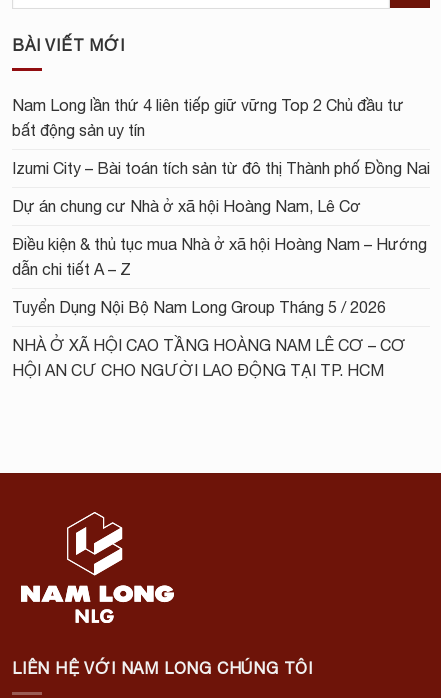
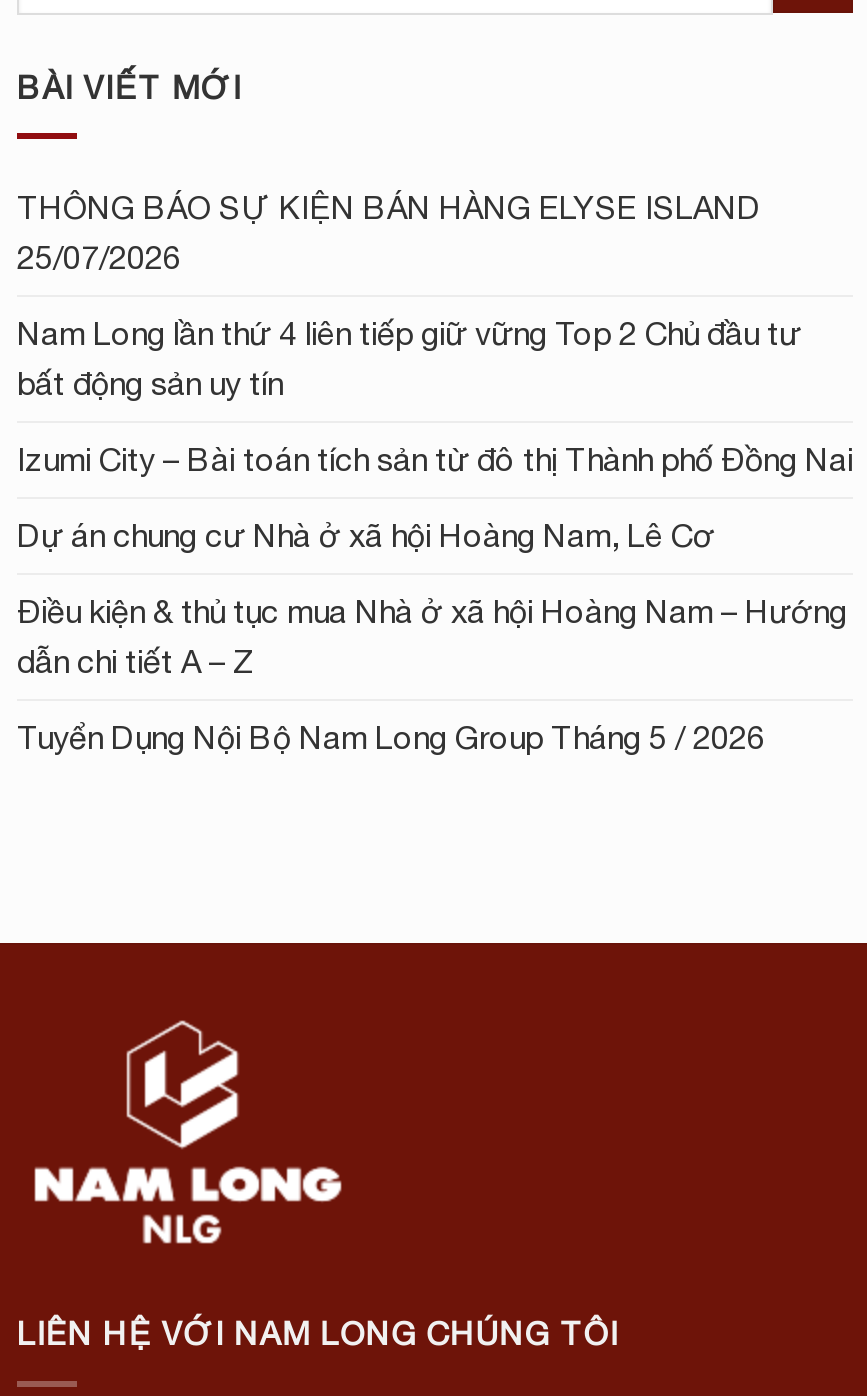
none -> [17,189,761,275] THÔNG BÁO SỰ KIỆN BÁN HÀNG ELYSE ISLAND | 25/07/2026
moved [12,96,430,316] -> [17,315,853,755]: Nam Long lần thứ 4 liên tiếp giữ vững Top 2 Chủ đầu tư | bất động sản uy tín | Izumi City – Bài toán tích sản từ đô thị Thành phố Đồng Nai | Dự án chung cư Nhà ở xã hội Hoàng Nam, Lê Cơ | Điều kiện & thủ tục mua Nhà ở xã hội Hoàng Nam – Hướng | dẫn chi tiết A – Z | Tuyển Dụng Nội Bộ Nam Long Group Tháng 5 / 2026
[12,336,406,379] NHÀ Ở XÃ HỘI CAO TẦNG HOÀNG NAM LÊ CƠ – CƠ | HỘI AN CƯ CHO NGƯỜI LAO ĐỘNG TẠI TP. HCM -> none

